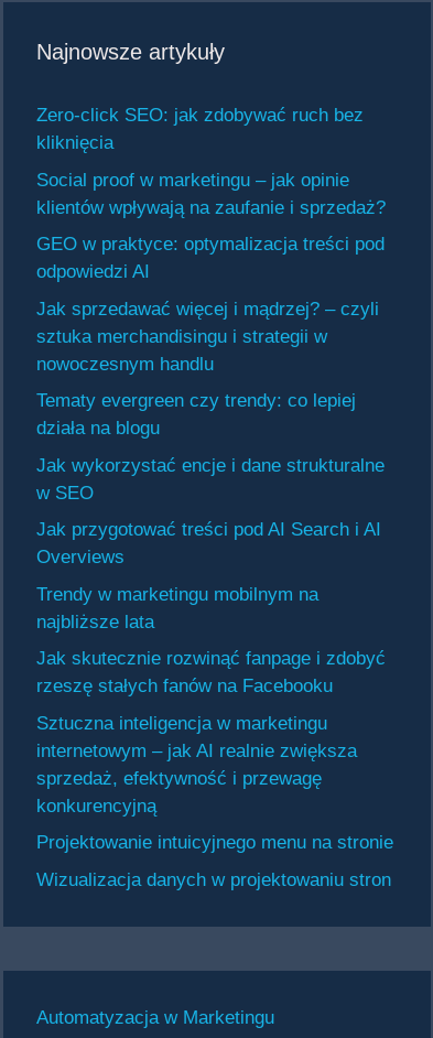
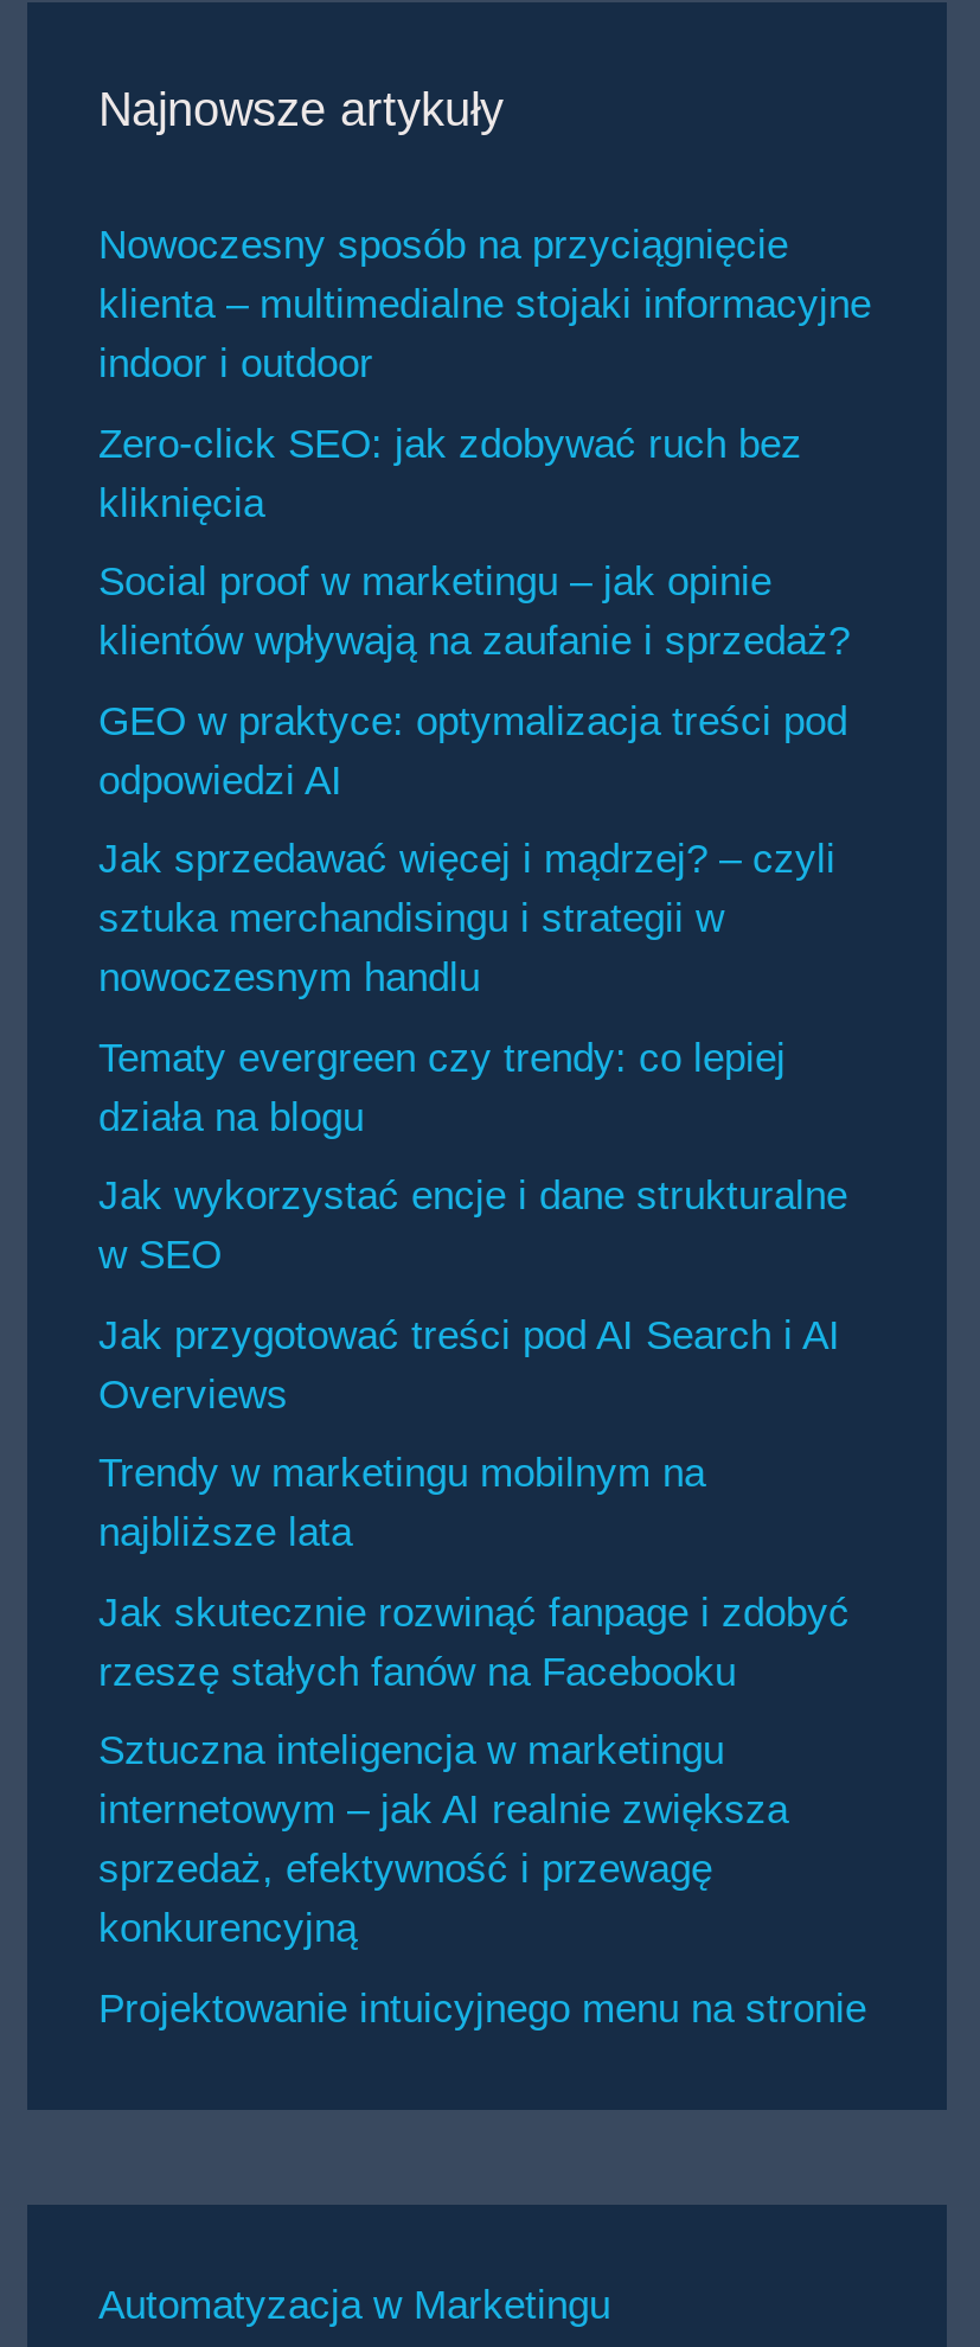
none -> [98,224,871,388] Nowoczesny sposób na przyciągnięcie | klienta – multimedialne stojaki informacyjne | indoor i outdoor
moved [36,105,393,853] -> [98,422,866,2032]: Zero-click SEO: jak zdobywać ruch bez | kliknięcia | Social proof w marketingu – jak opinie | ... | konkurencyjną | Projektowanie intuicyjnego menu na stronie
[36,869,391,890] Wizualizacja danych w projektowaniu stron -> none

